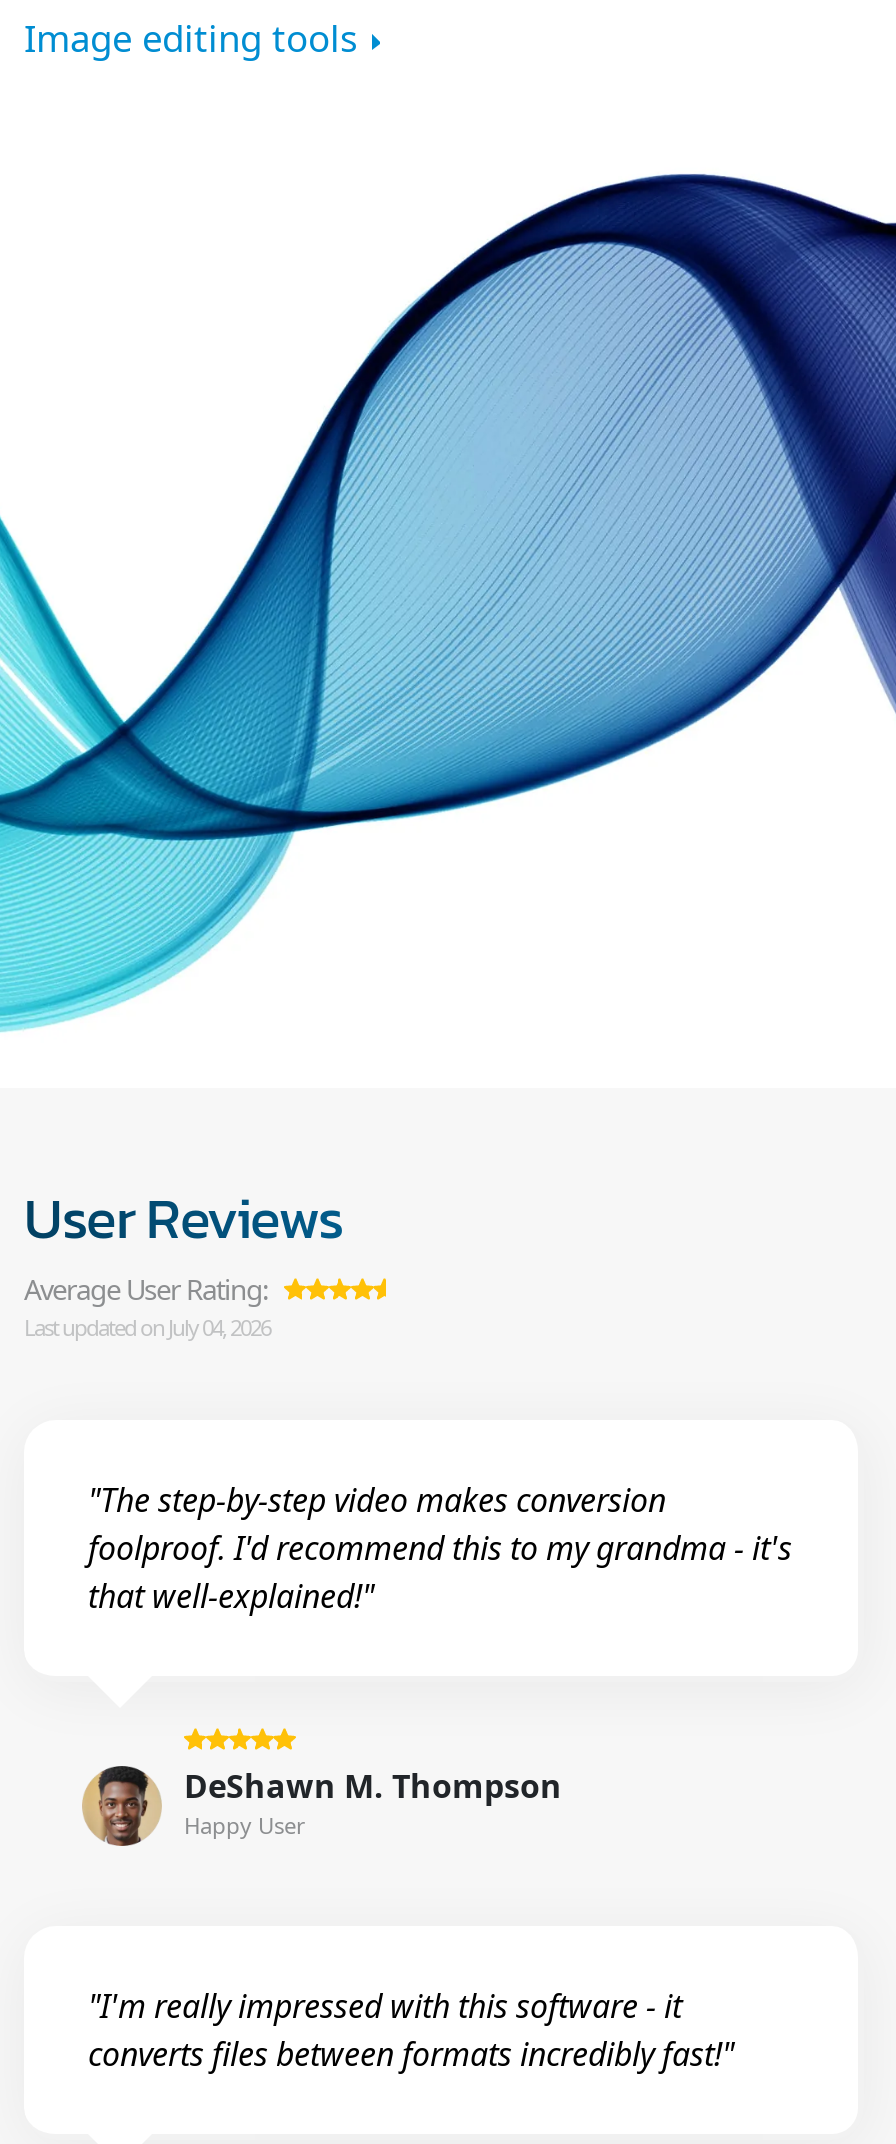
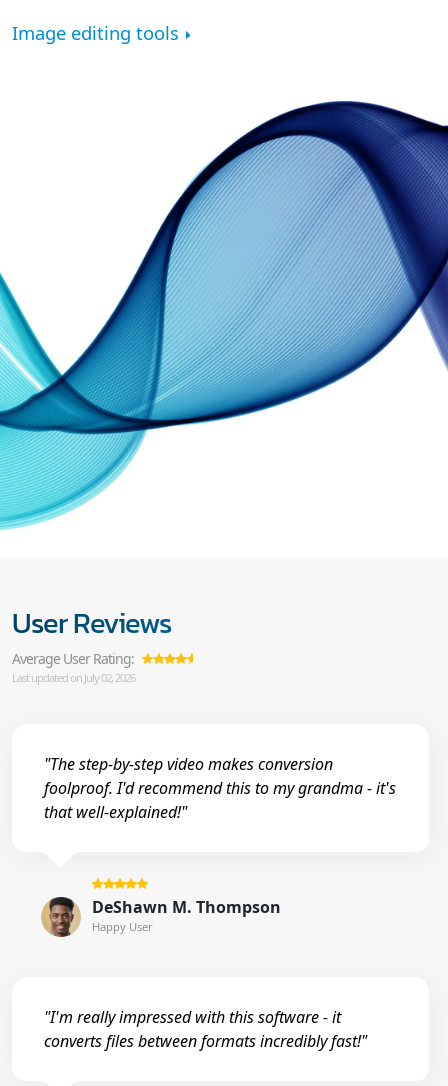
[24,1312,270,1342] Last updated on July 04, 2026 -> [12,670,135,685] Last updated on July 02, 2026

